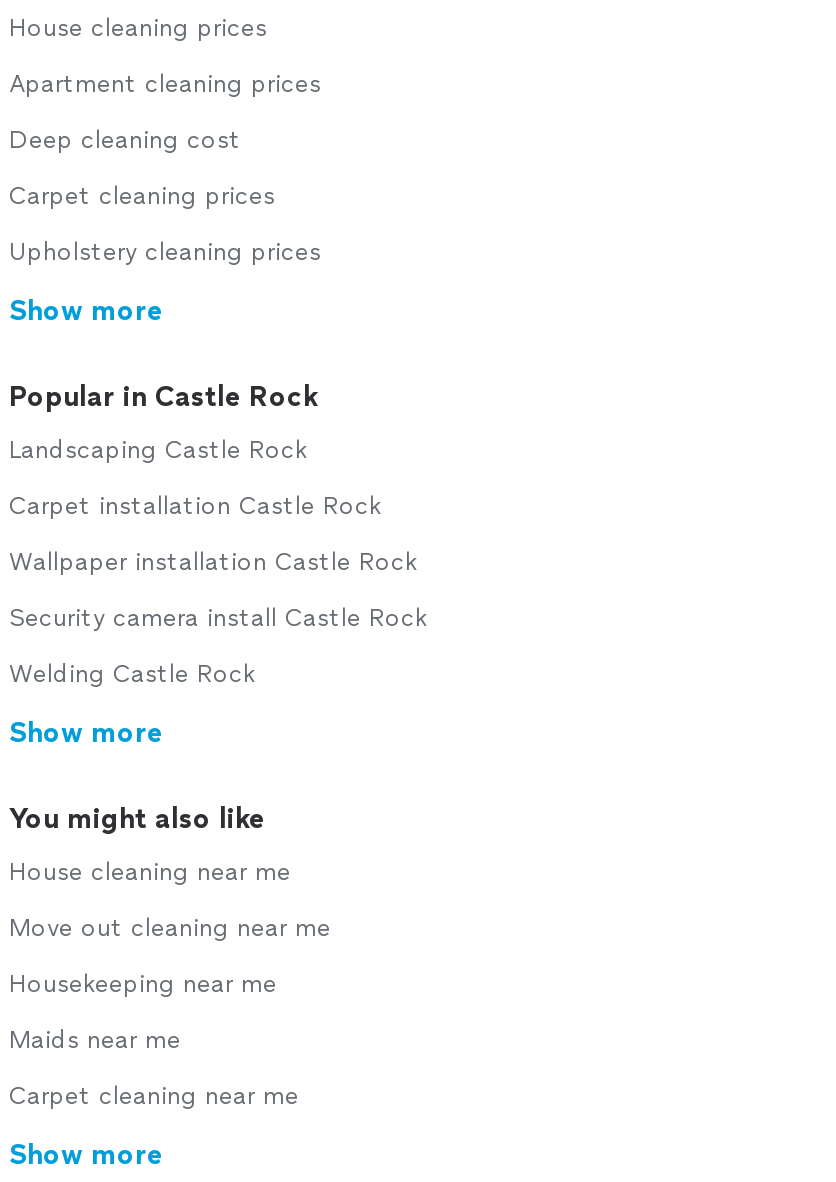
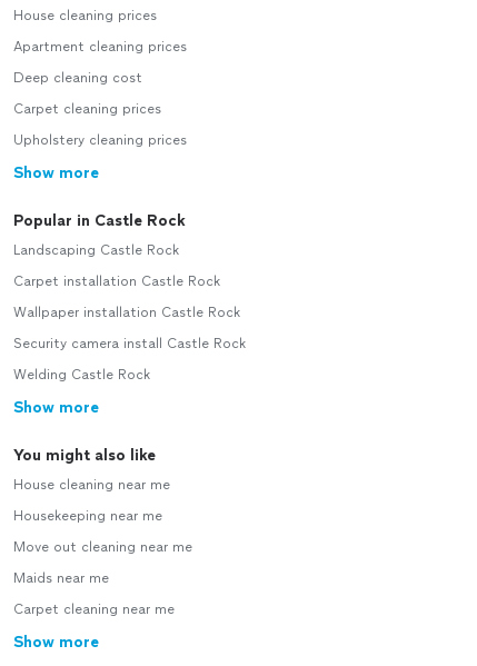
moved [9,914,331,942] -> [13,539,192,555]: Move out cleaning near me
moved [9,970,277,998] -> [13,508,162,524]: Housekeeping near me

